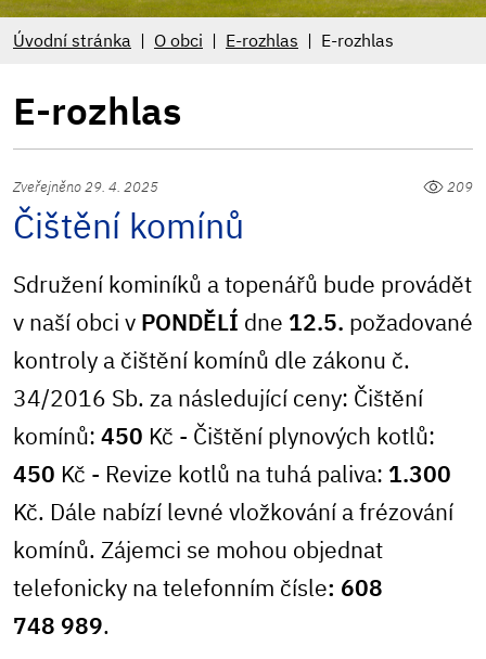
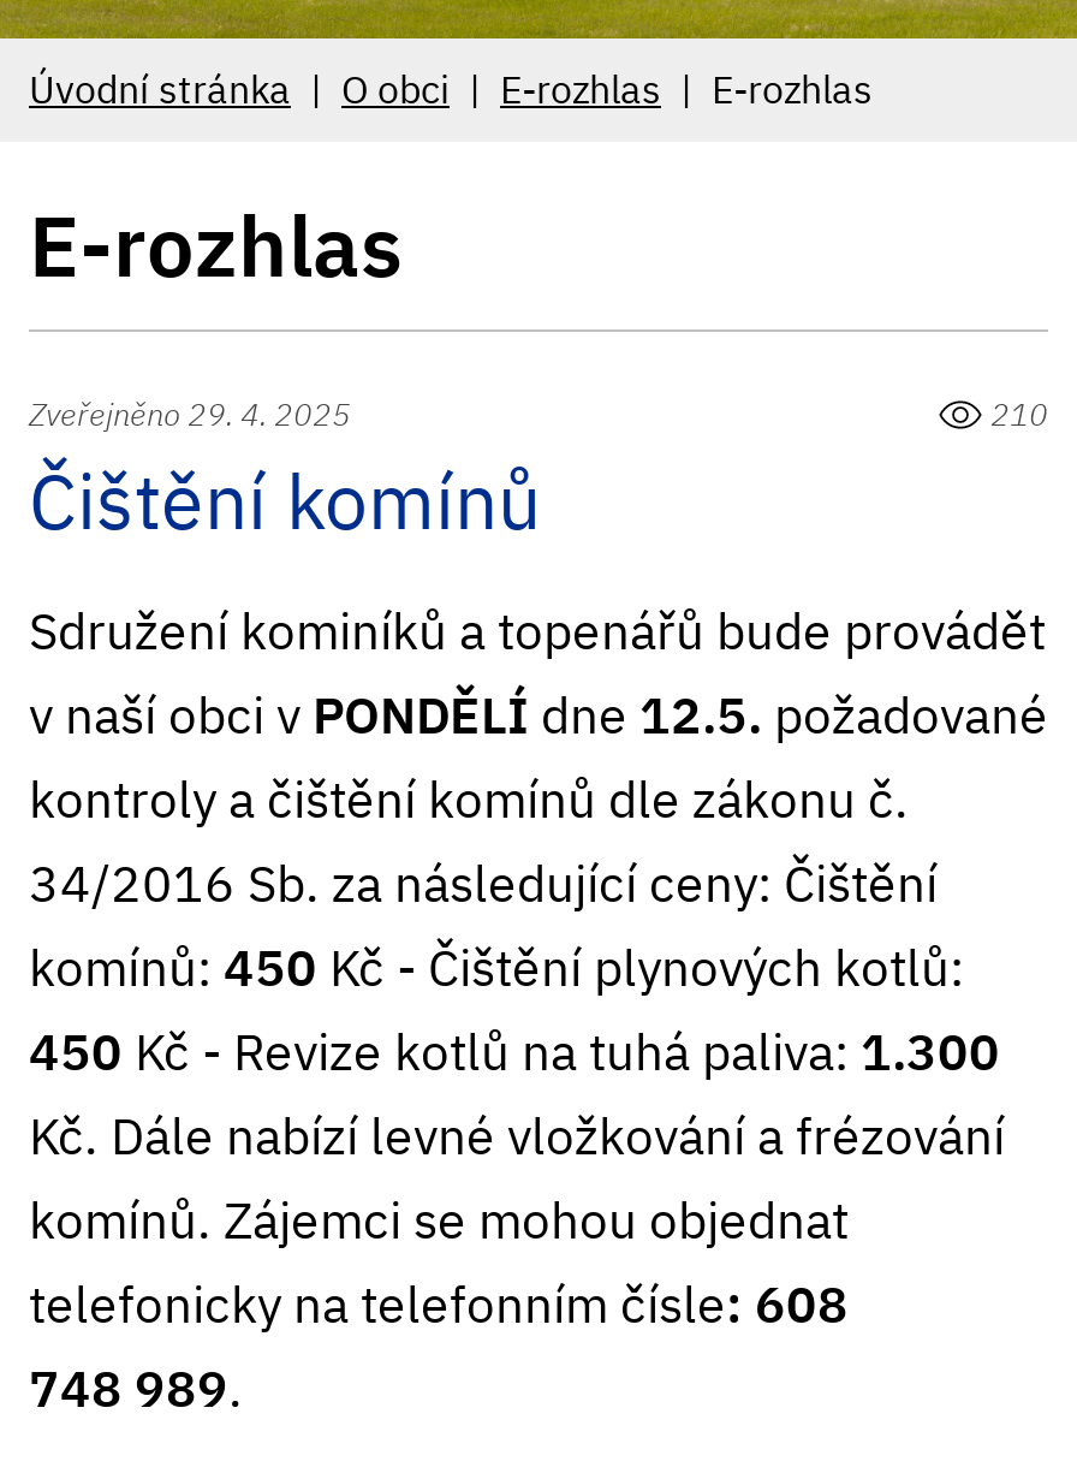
[444,178,473,197] 209 -> [983,395,1048,436] 210

